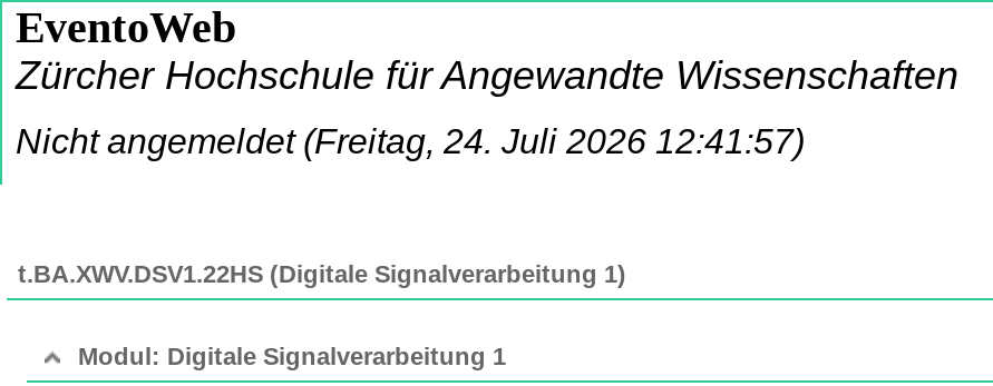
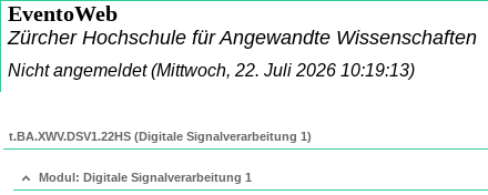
[16,122,822,160] Nicht angemeldet (Freitag, 24. Juli 2026 12:41:57) -> [8,61,424,80] Nicht angemeldet (Mittwoch, 22. Juli 2026 10:19:13)

